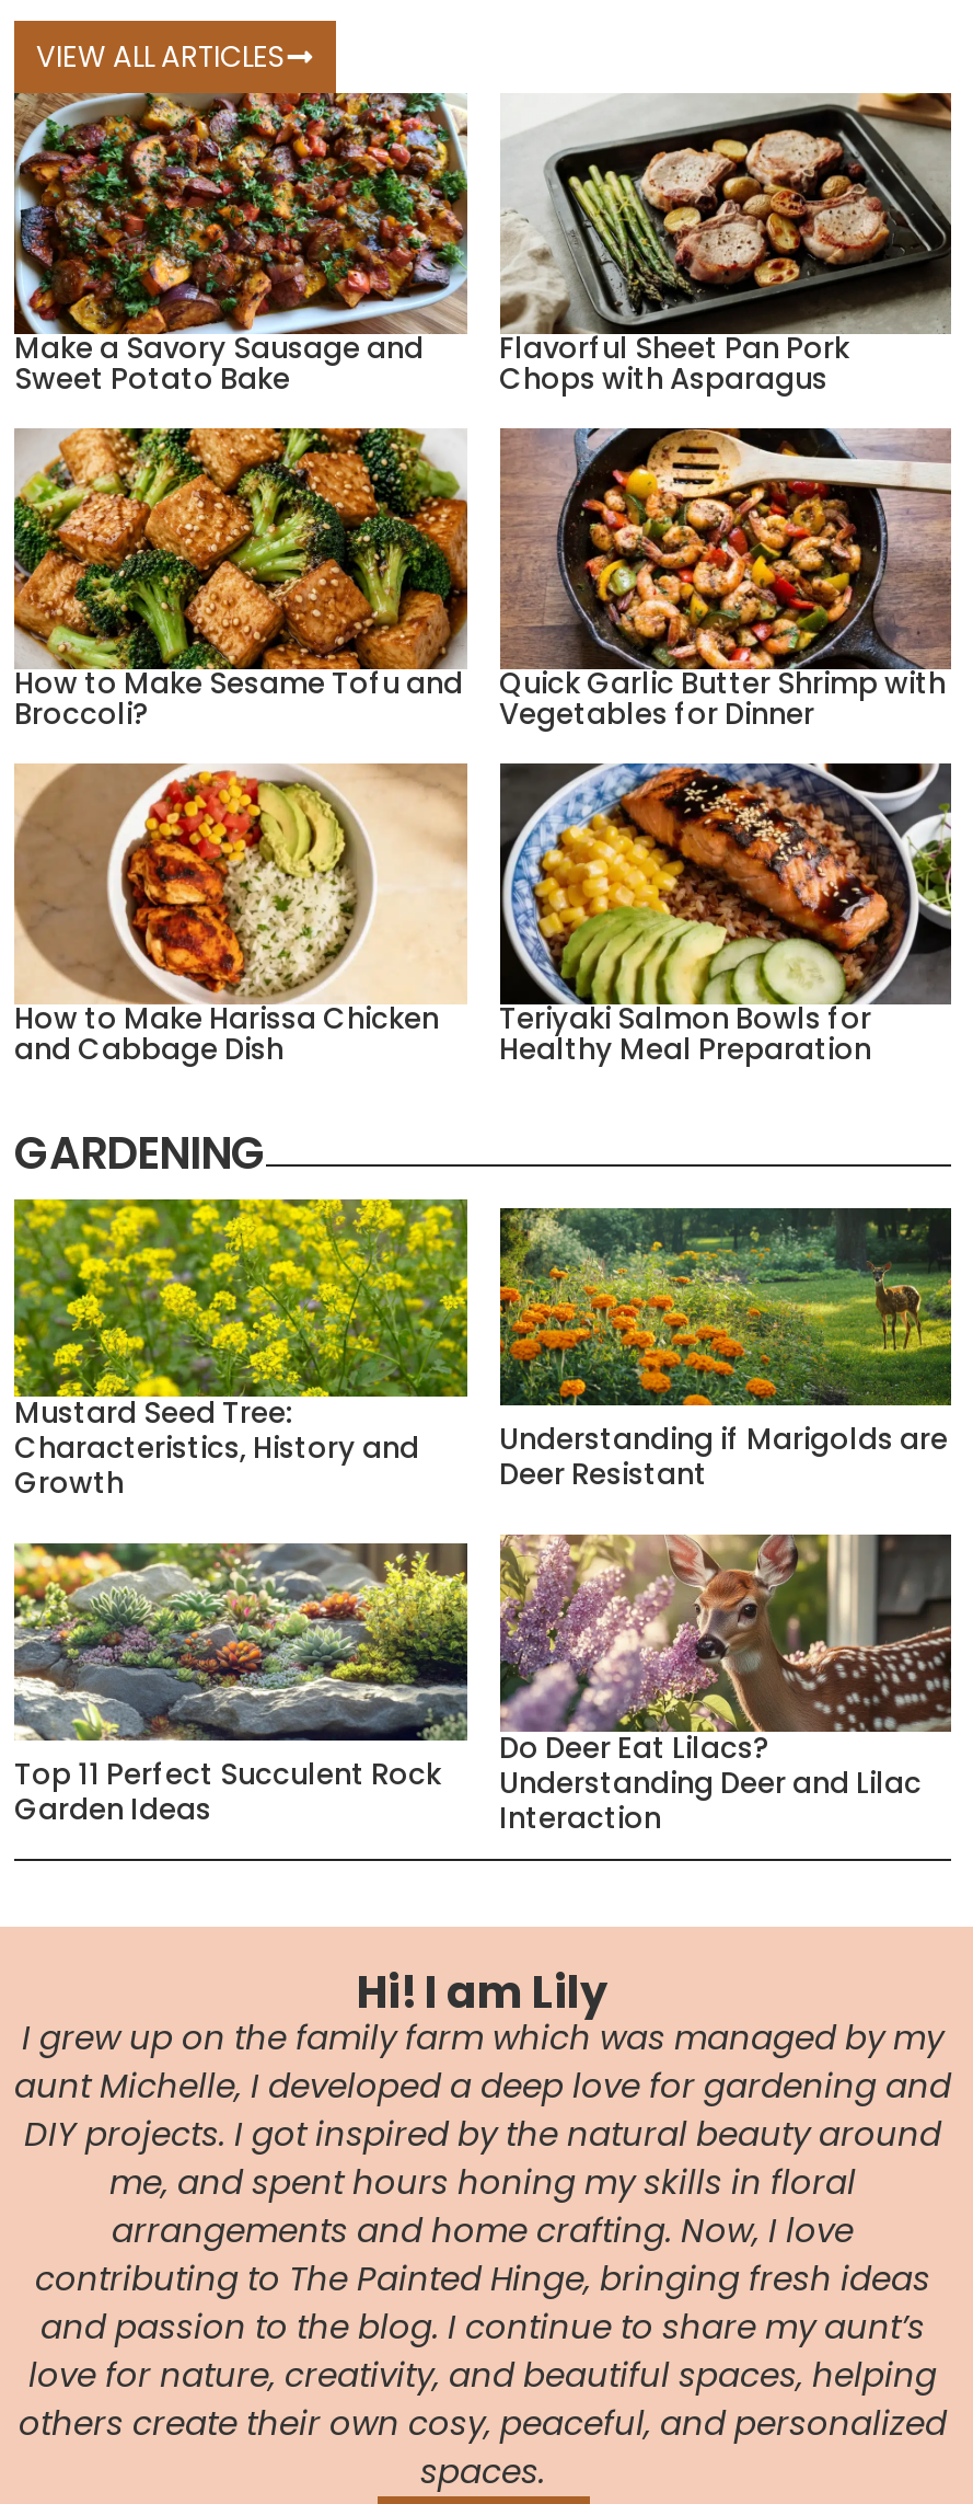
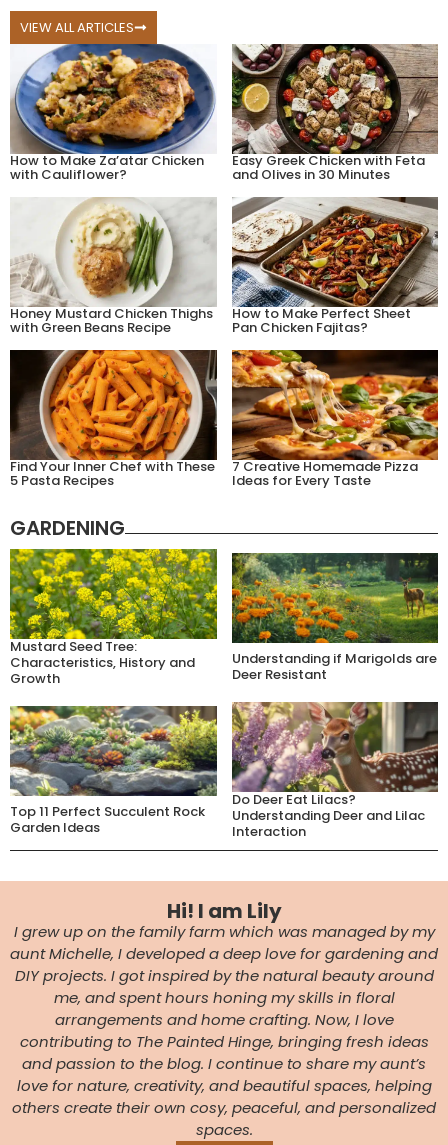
[12,91,470,400] [image] | Make a Savory Sausage and | Sweet Potato Bake -> [10,43,217,184] [image] | How to Make Za’atar Chicken | with Cauliflower?
[499,93,953,400] [image] | Flavorful Sheet Pan Pork | Chops with Asparagus -> [231,43,439,184] [image] | Easy Greek Chicken with Feta | and Olives in 30 Minutes
[12,426,470,735] [image] | How to Make Sesame Tofu and | Broccoli? -> [10,197,217,337] [image] | Honey Mustard Chicken Thighs | with Green Beans Recipe
[498,426,951,735] [image] | Quick Garlic Butter Shrimp with | Vegetables for Dinner -> [231,196,438,337] [image] | How to Make Perfect Sheet | Pan Chicken Fajitas?
[12,761,470,1070] [image] | How to Make Harissa Chicken | and Cabbage Dish -> [9,349,218,490] [image] | Find Your Inner Chef with These | 5 Pasta Recipes
[498,761,953,1070] [image] | Teriyaki Salmon Bowls for | Healthy Meal Preparation -> [231,349,439,490] [image] | 7 Creative Homemade Pizza | Ideas for Every Taste

